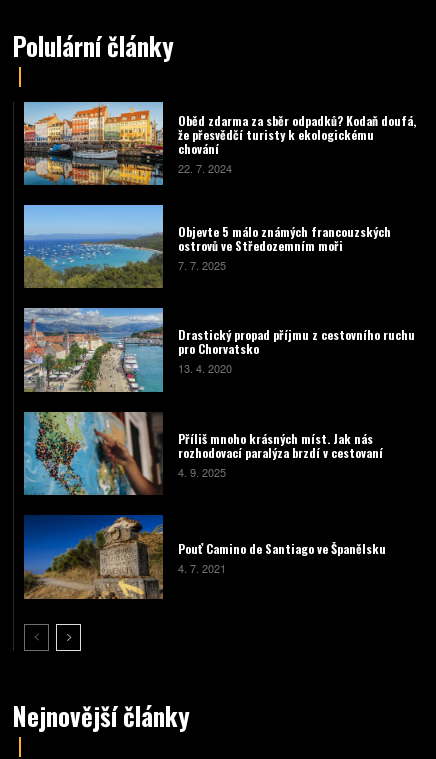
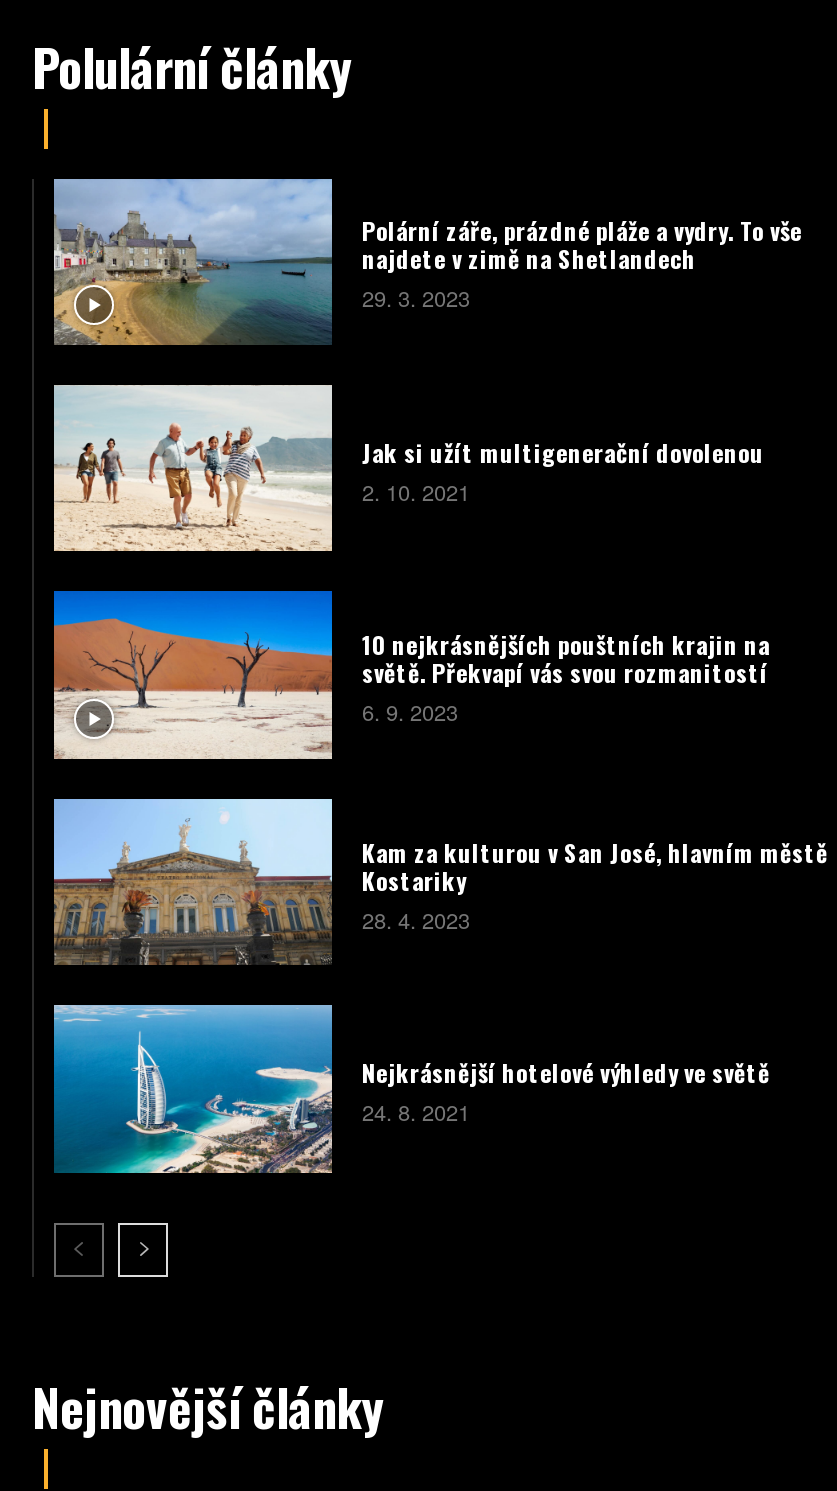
[23,102,416,186] [image] | Oběd zdarma za sběr odpadků? Kodaň doufá, | že přesvědčí turisty k ekologickému | chování | 22. 7. 2024 -> [54,183,802,347] [image] | Polární záře, prázdné pláže a vydry. To vše | najdete v zimě na Shetlandech | 29. 3. 2023
[23,204,391,288] [image] | Objevte 5 málo známých francouzských | ostrovů ve Středozemním moři | 7. 7. 2025 -> [52,383,764,553] [image] | Jak si užít multigenerační dovolenou | 2. 10. 2021
[23,307,415,393] [image] | Drastický propad příjmu z cestovního ruchu | pro Chorvatsko | 13. 4. 2020 -> [52,589,770,761] [image] | 10 nejkrásnějších pouštních krajin na | světě. Překvapí vás svou rozmanitostí | 6. 9. 2023
[23,411,383,496] [image] | Příliš mnoho krásných míst. Jak nás | rozhodovací paralýza brzdí v cestovaní | 4. 9. 2025 -> [52,797,828,967] [image] | Kam za kulturou v San José, hlavním městě | Kostariky | 28. 4. 2023
[23,514,386,600] [image] | Pouť Camino de Santiago ve Španělsku | 4. 7. 2021 -> [52,1003,770,1175] [image] | Nejkrásnější hotelové výhledy ve světě | 24. 8. 2021

